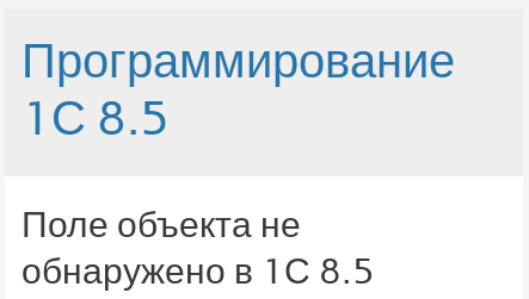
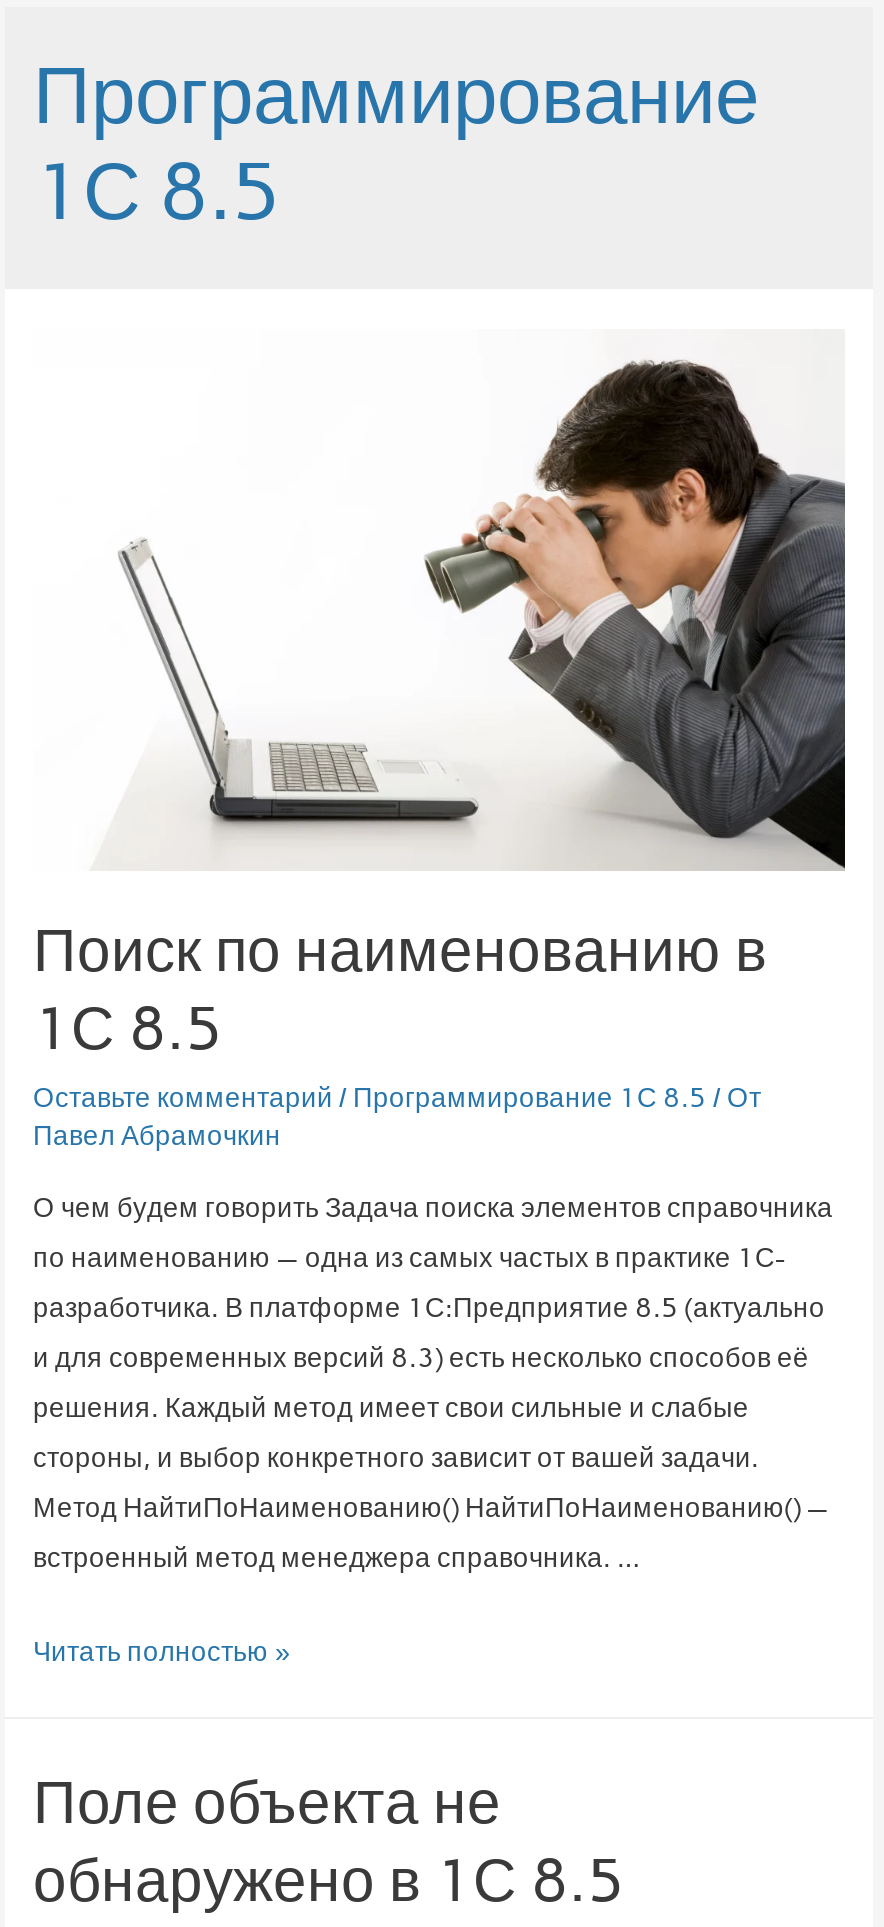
none -> [33,359,847,1667] [image] | Поиск по наименованию в | 1С 8.5 | Оставьте комментарий / Программирование 1С 8.5 / От | Павел Абрамочкин | О чем будем говорить Задача поиска элементов справочника | по наименованию — одна из самых частых в практике 1С- | разработчика. В платформе 1С:Предприятие 8.5 (актуально | и для современных версий 8.3) есть несколько способов её | решения. Каждый метод имеет свои сильные и слабые | стороны, и выбор конкретного зависит от вашей задачи. | Метод НайтиПоНаименованию() НайтиПоНаименованию() — | встроенный метод менеджера справочника. … | Читать полностью »

